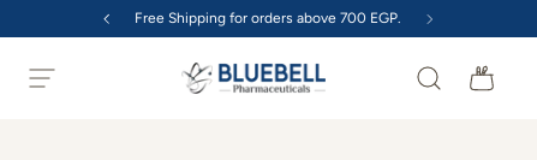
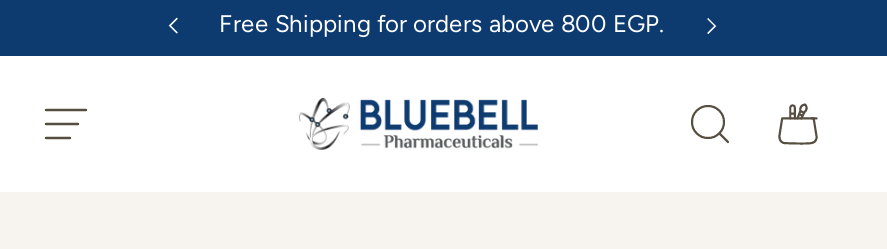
[135,10,401,26] Free Shipping for orders above 700 EGP. -> [219,10,665,38] Free Shipping for orders above 800 EGP.

